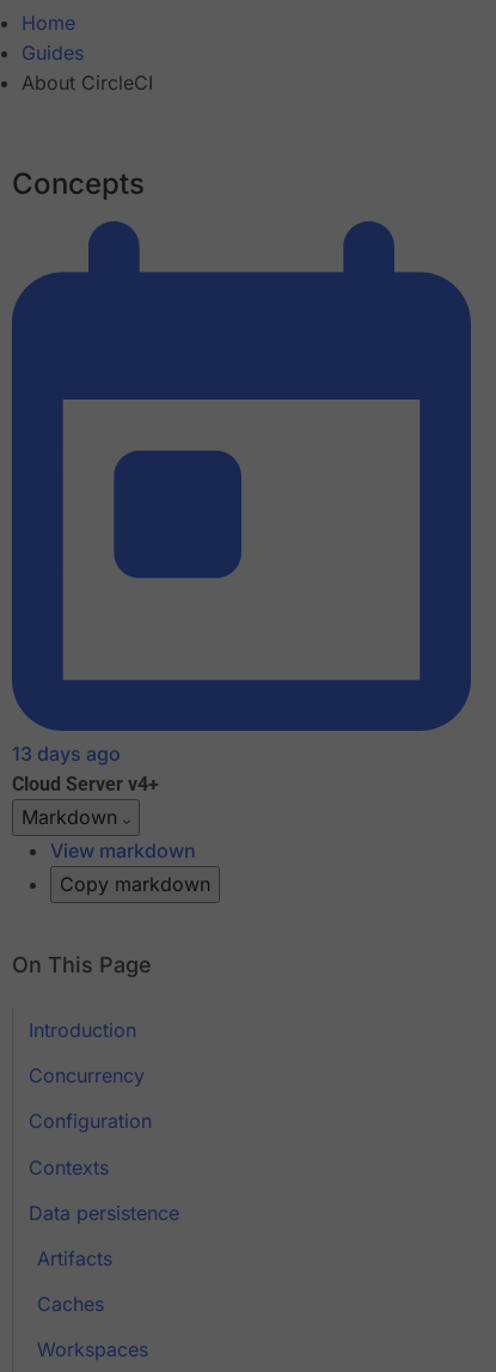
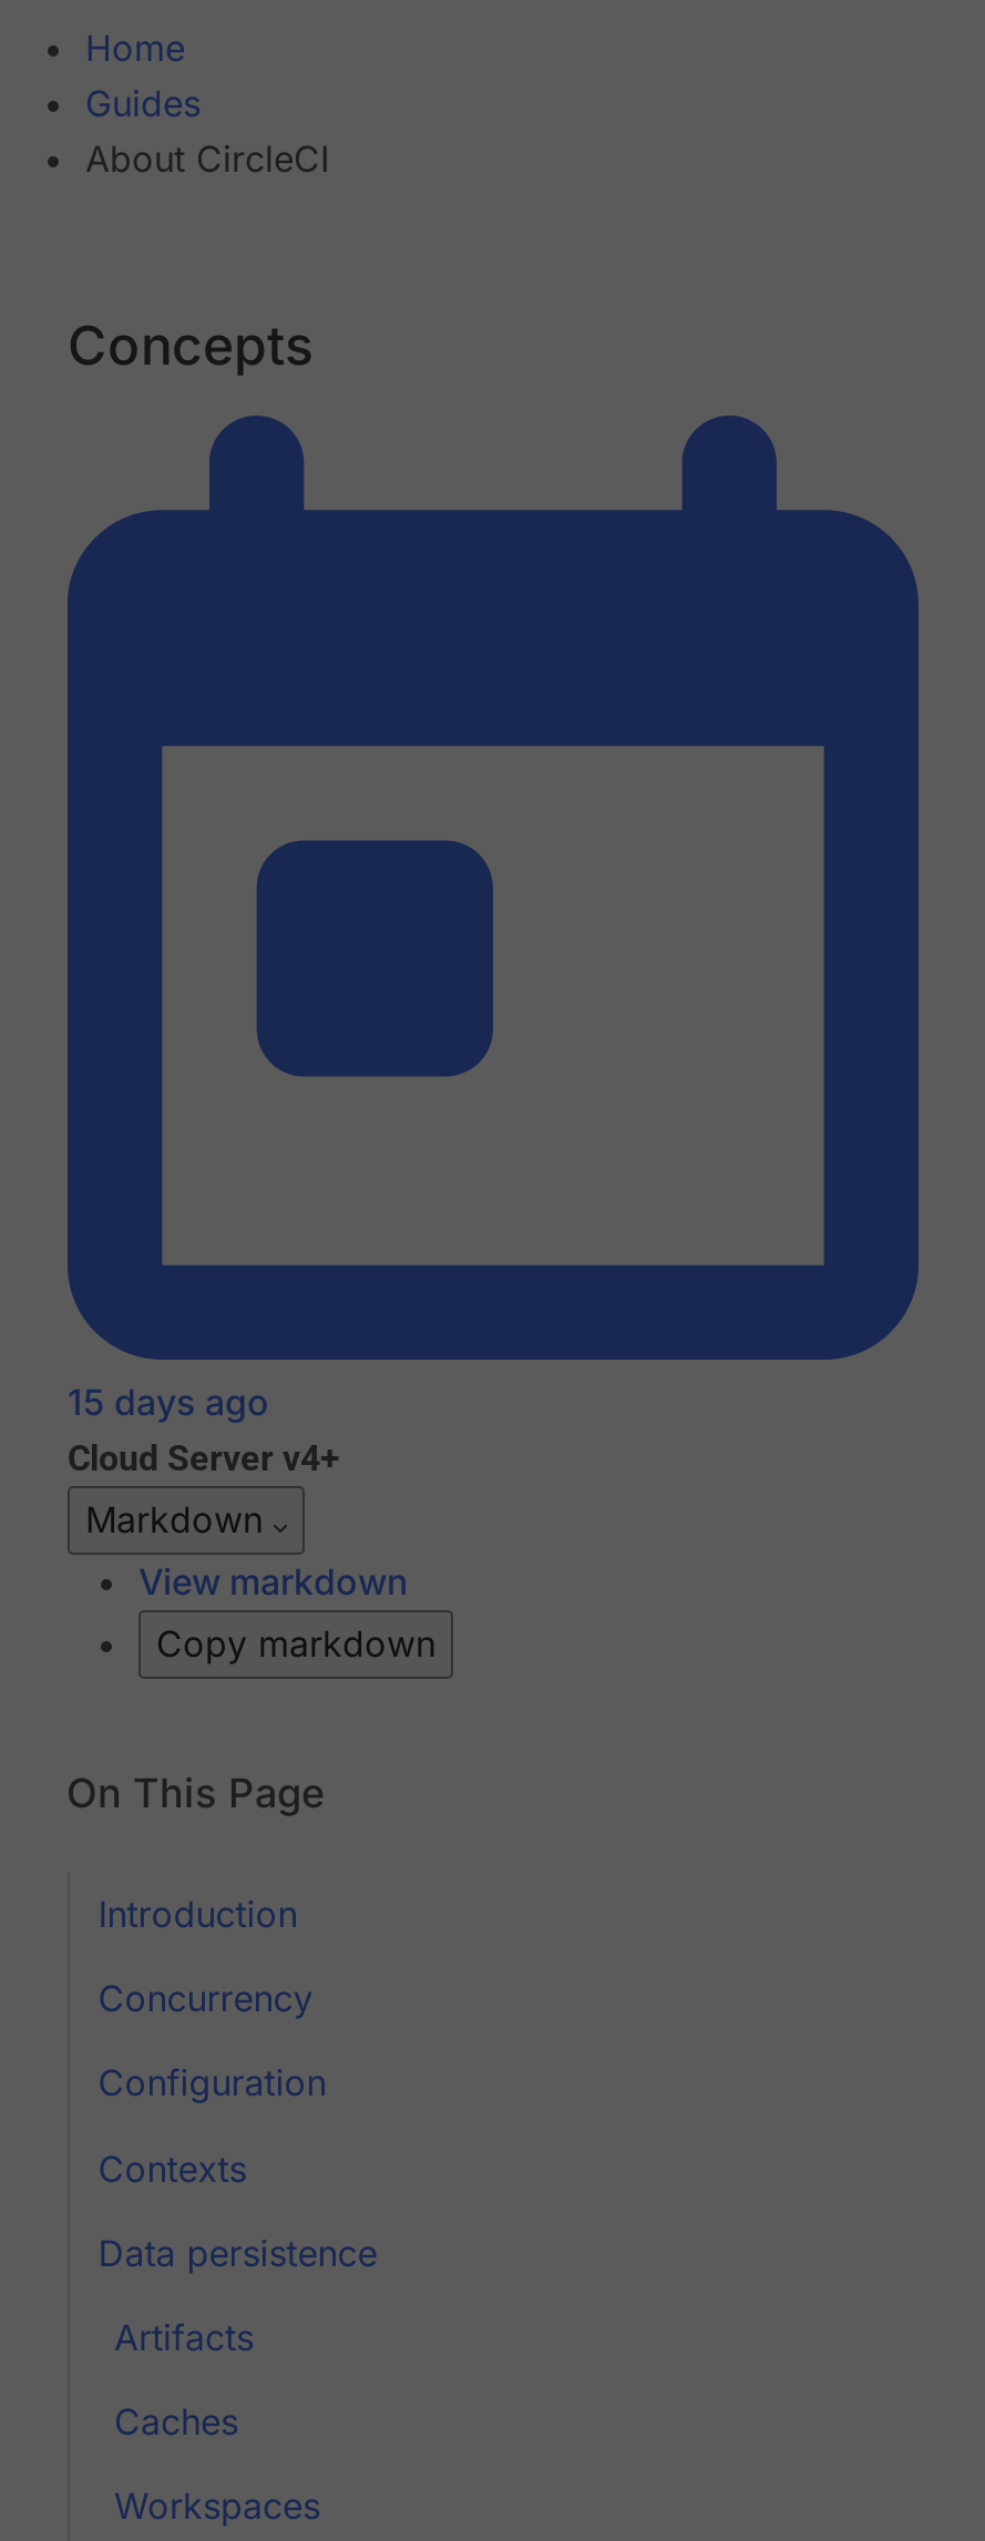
[12,742,121,766] 13 days ago -> [68,1381,269,1425] 15 days ago

